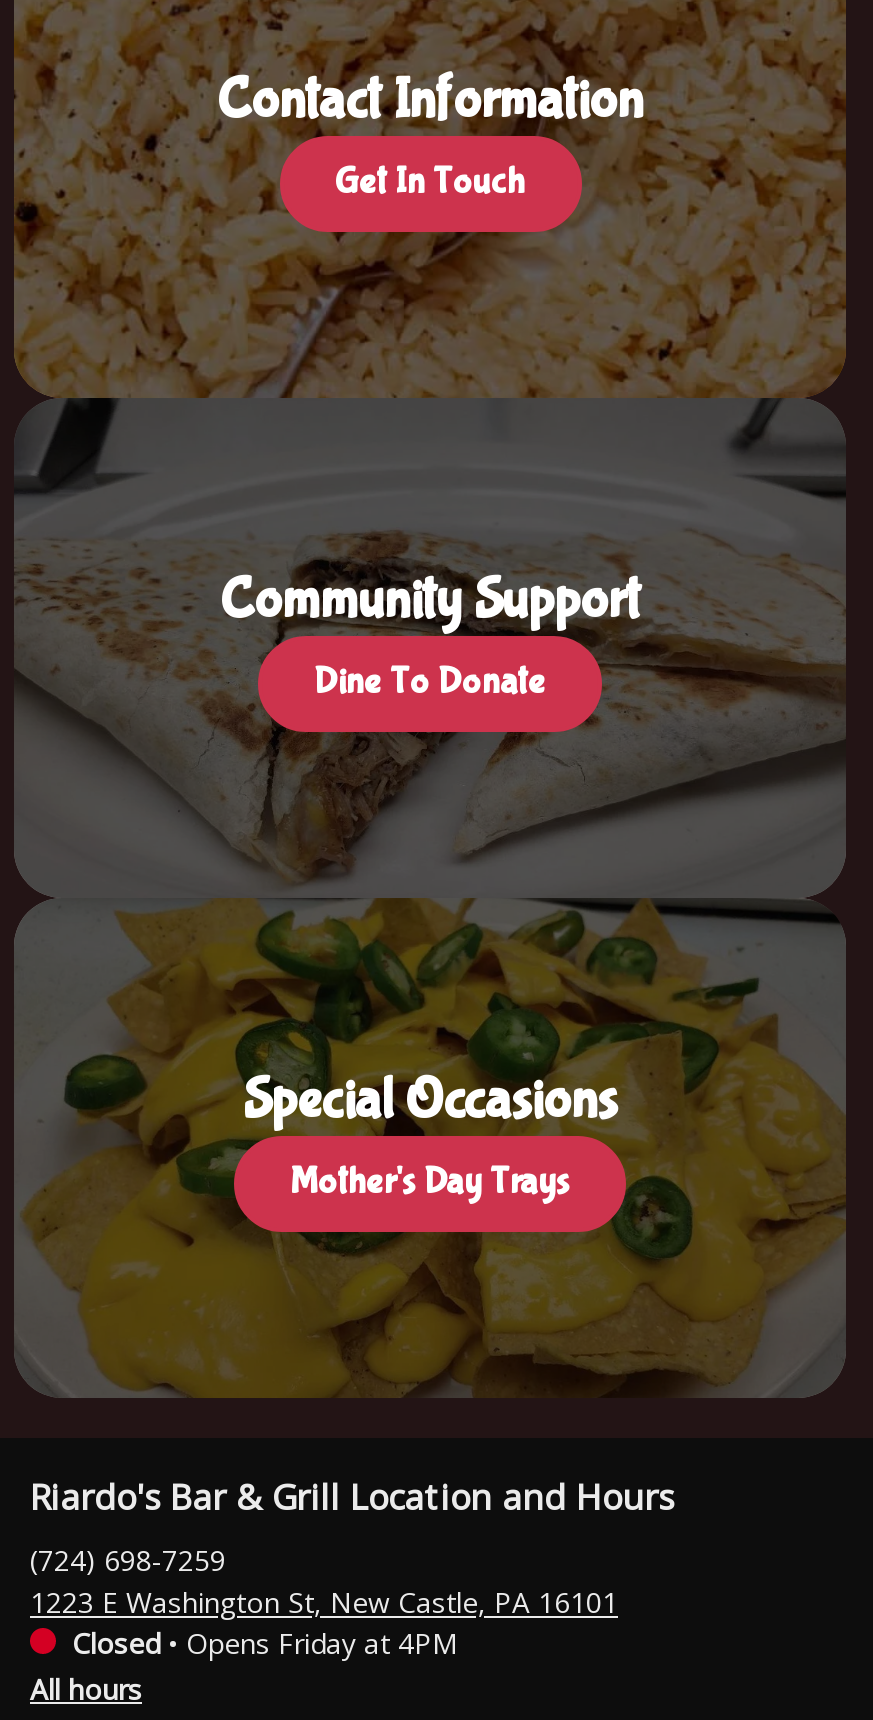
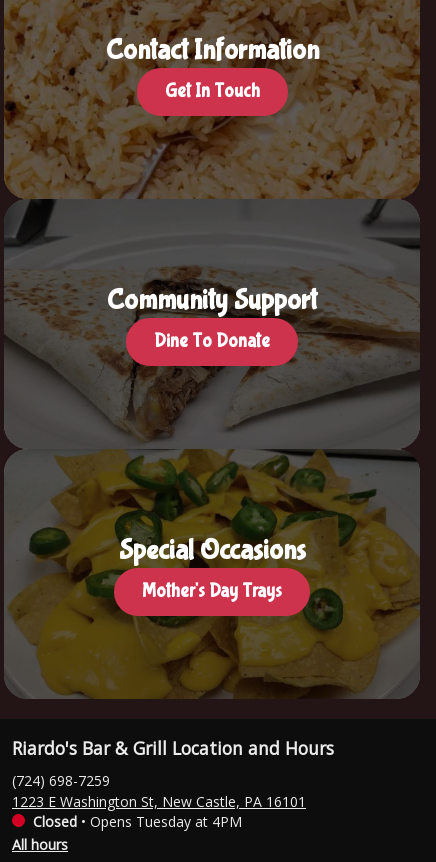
[72,1624,458,1662] Closed • Opens Friday at 4PM -> [33,812,242,831] Closed • Opens Tuesday at 4PM

